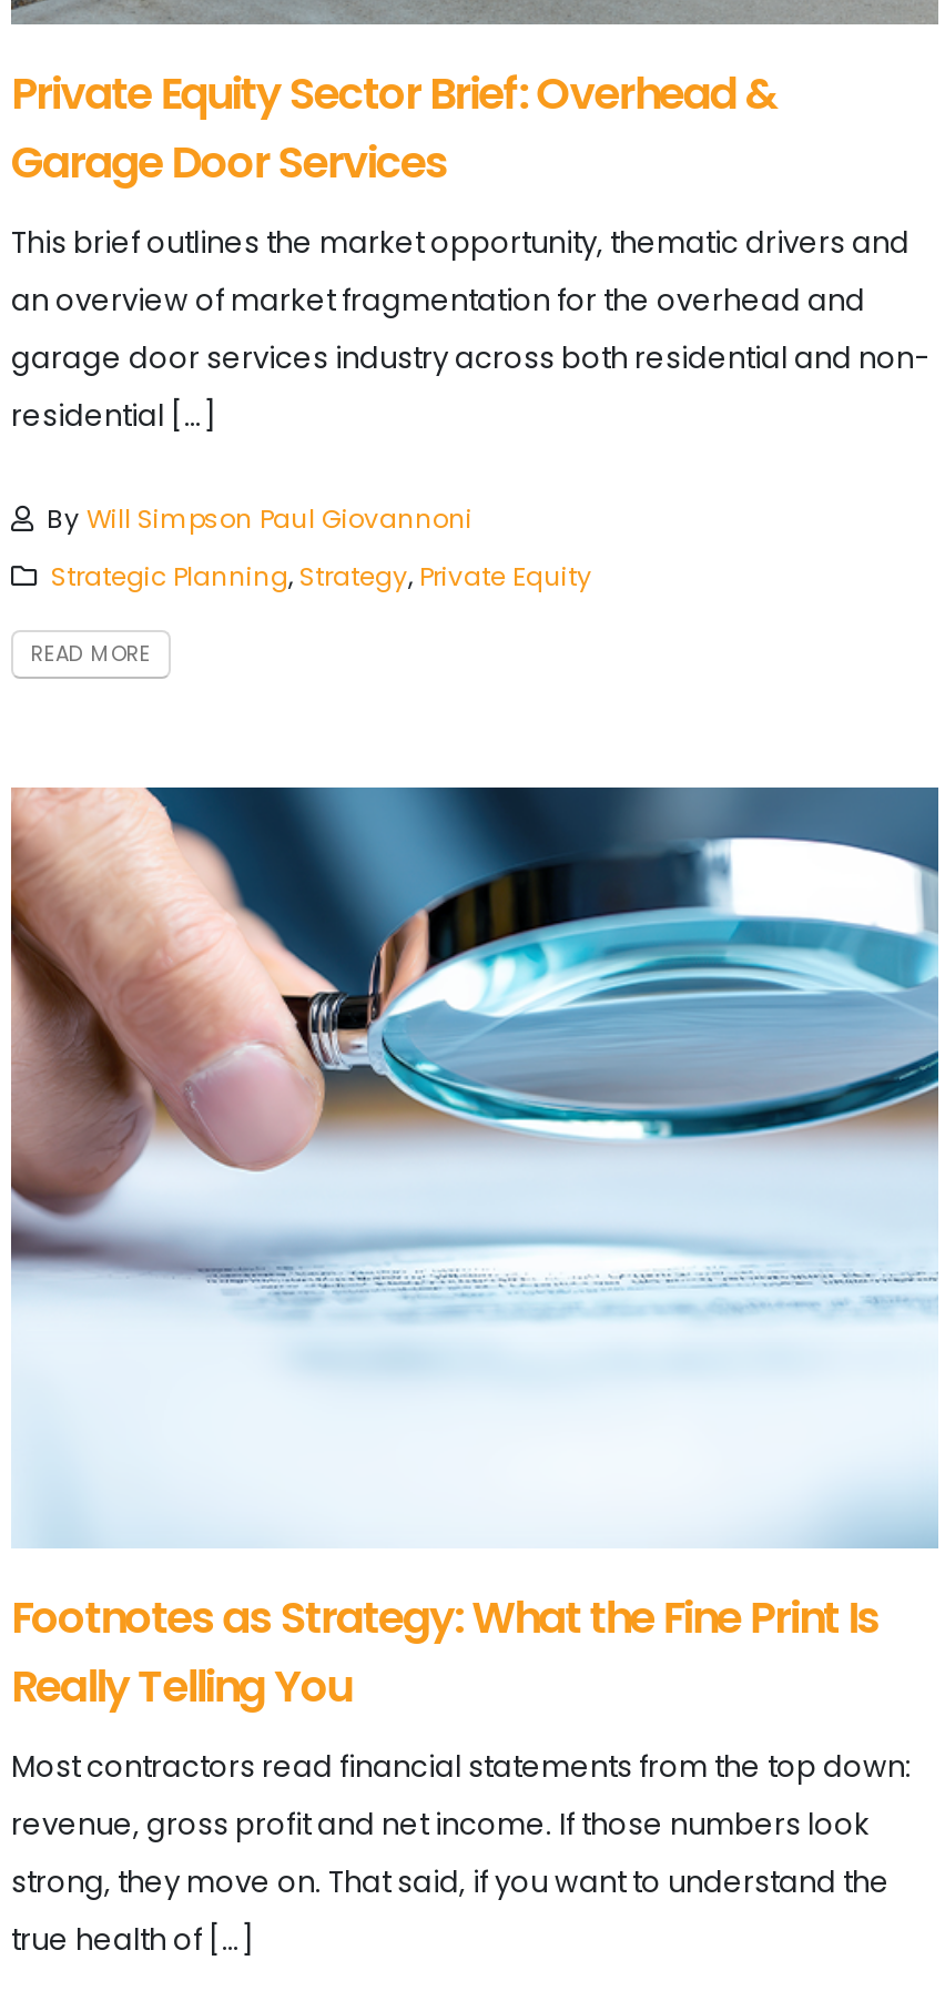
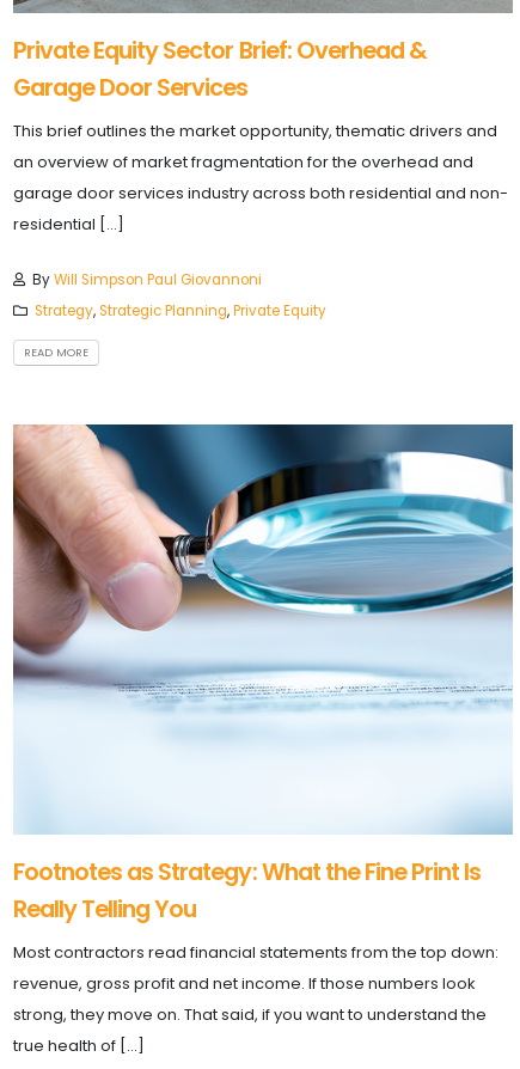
[51,560,592,595] Strategic Planning, Strategy, Private Equity -> [35,302,326,321] Strategy, Strategic Planning, Private Equity

